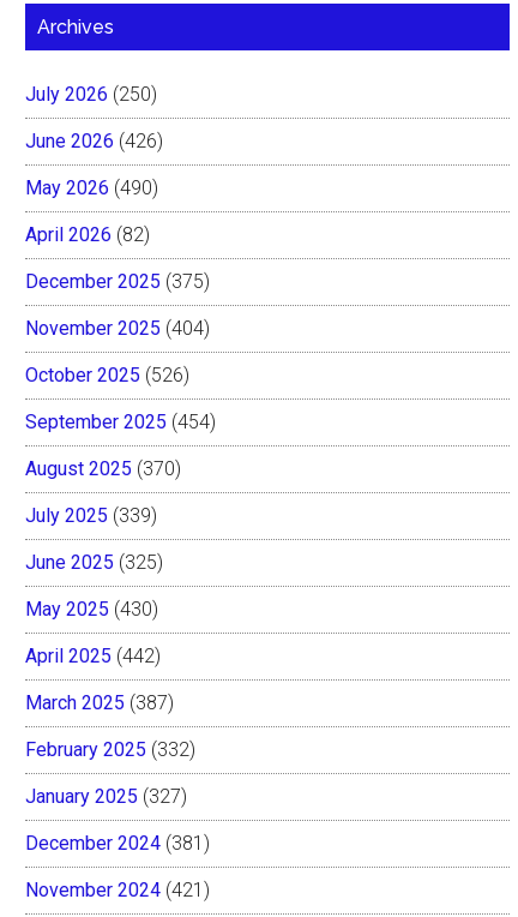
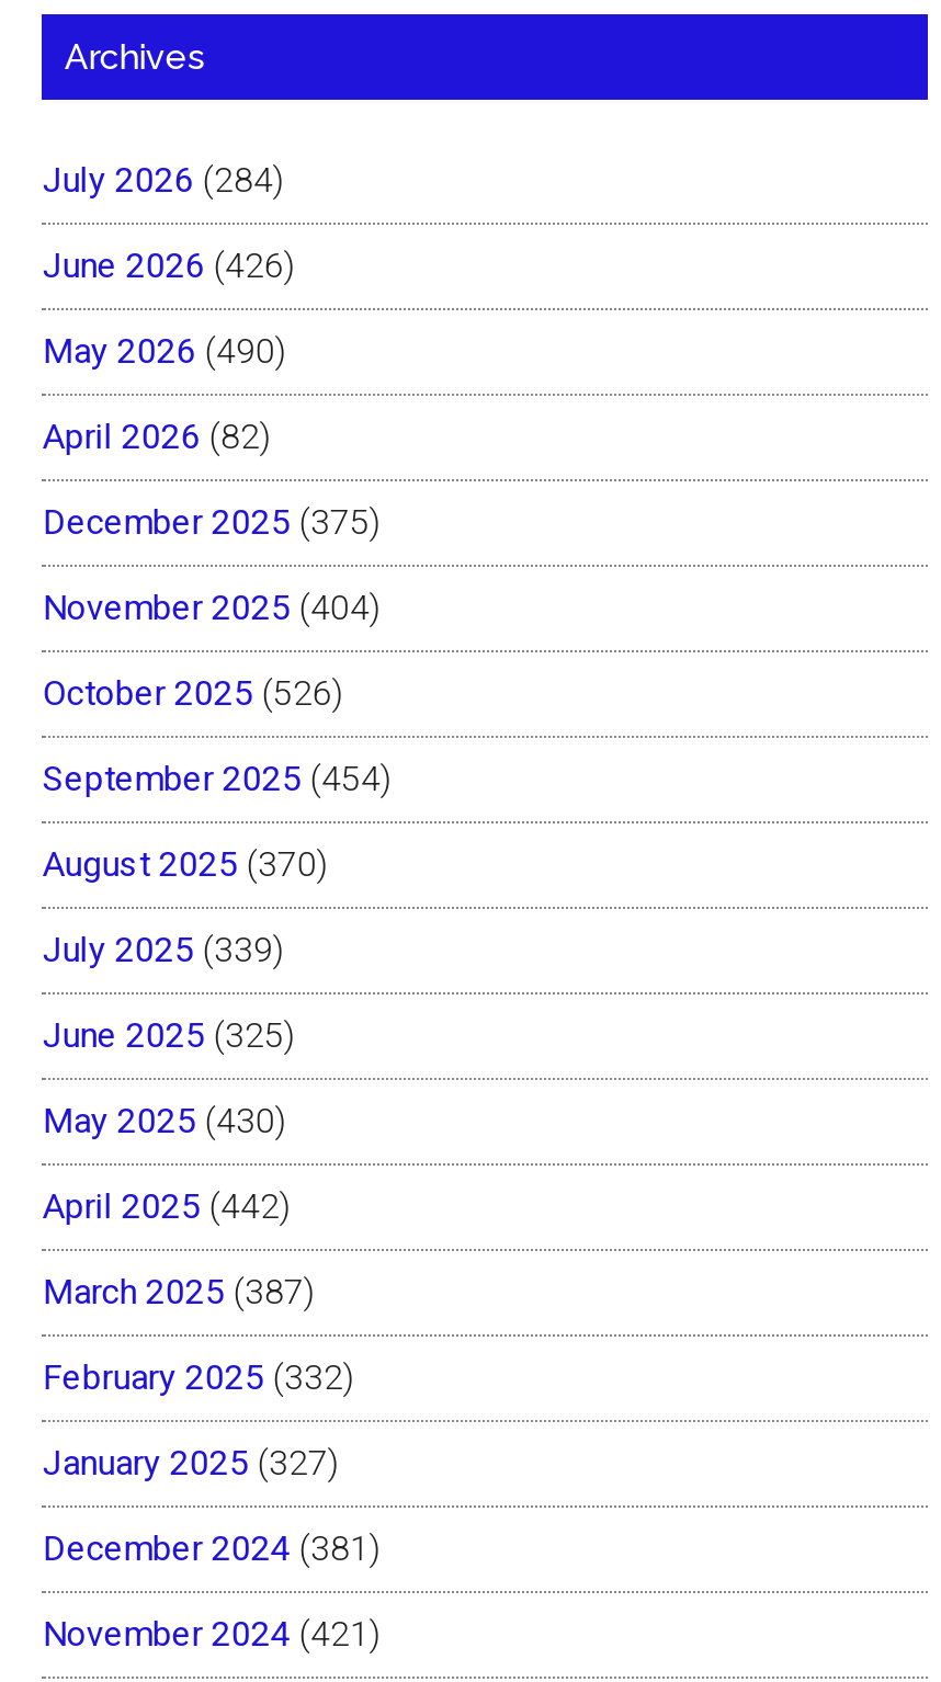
[26,83,158,106] July 2026 (250) -> [43,159,284,201] July 2026 (284)

